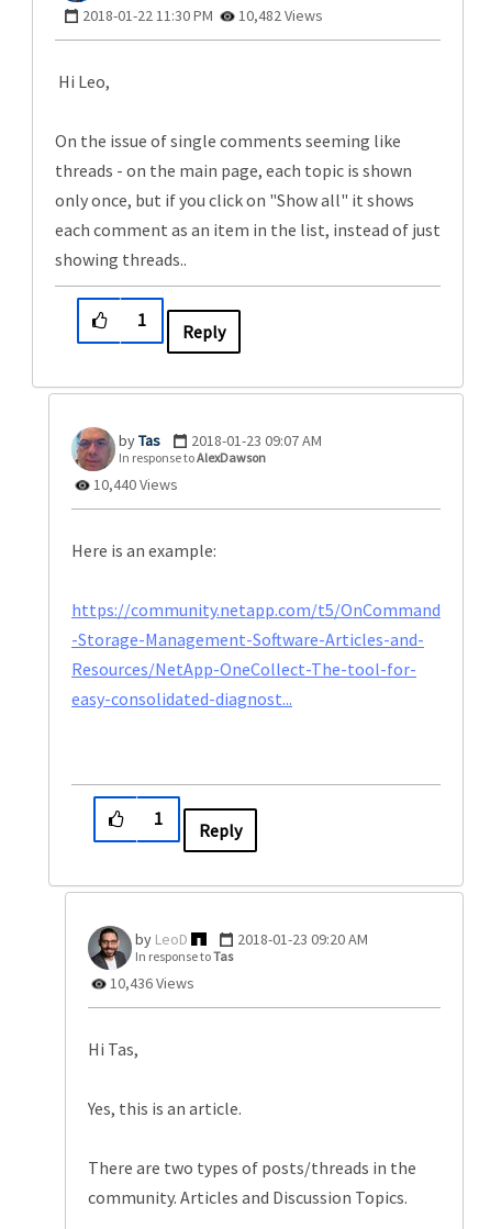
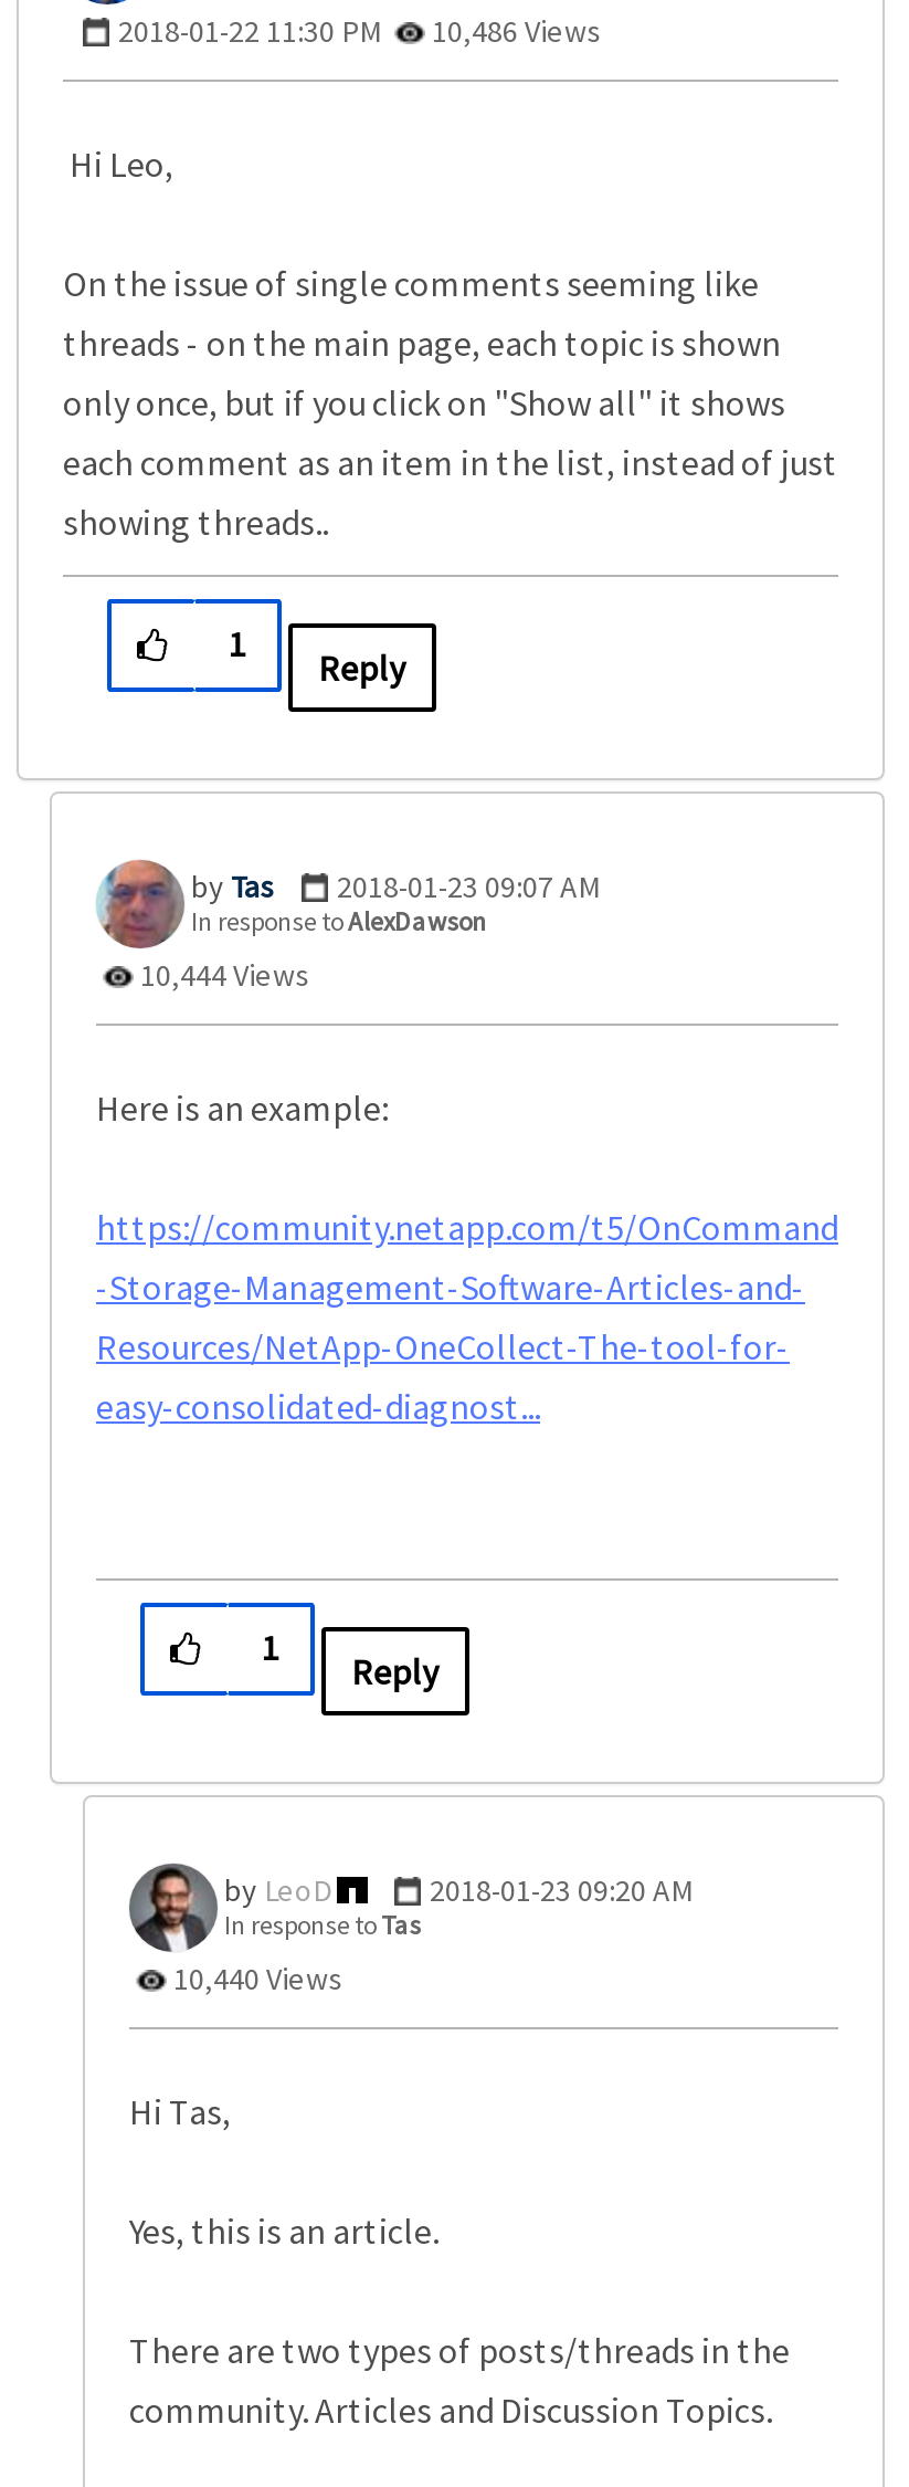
[82,5,323,25] 2018-01-22 11:30 PM 10,482 Views -> [118,10,602,50] 2018-01-22 11:30 PM 10,486 Views
[90,474,178,494] 10,440 Views -> [134,954,310,994] 10,444 Views
[107,973,194,992] 10,436 Views -> [167,1958,343,1998] 10,440 Views

